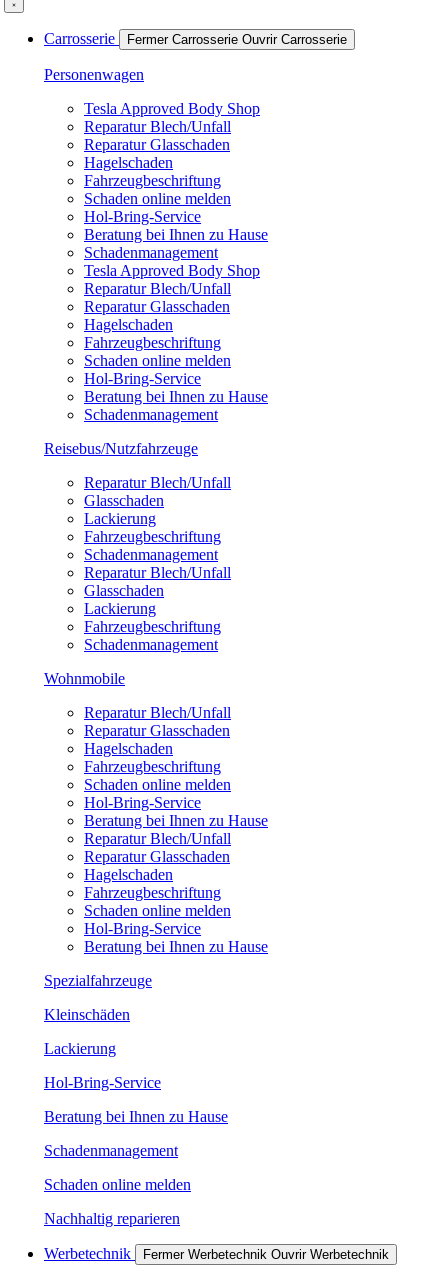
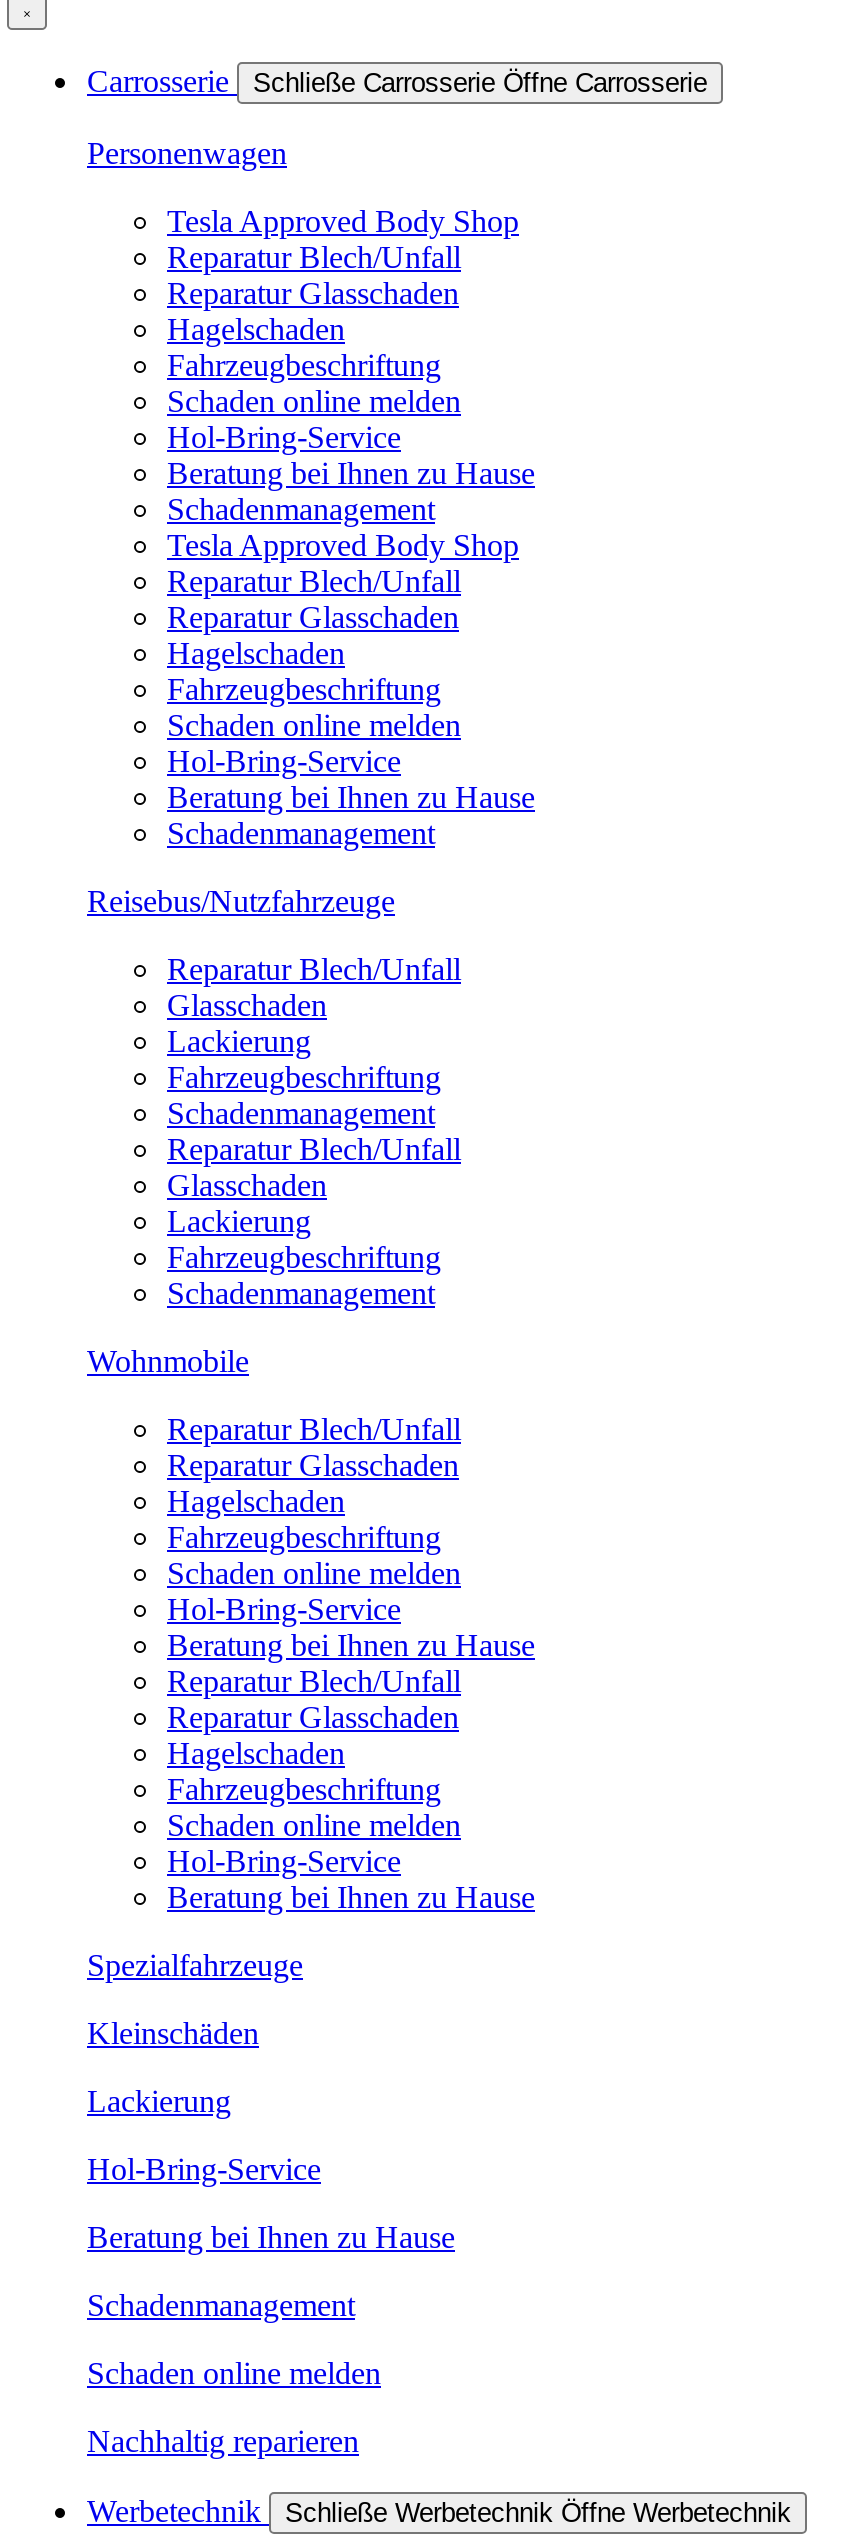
[127,32,347,47] Fermer Carrosserie Ouvrir Carrosserie -> [253,67,707,97] Schließe Carrosserie Öffne Carrosserie
[143,1247,389,1262] Fermer Werbetechnik Ouvrir Werbetechnik -> [285,2497,791,2527] Schließe Werbetechnik Öffne Werbetechnik

